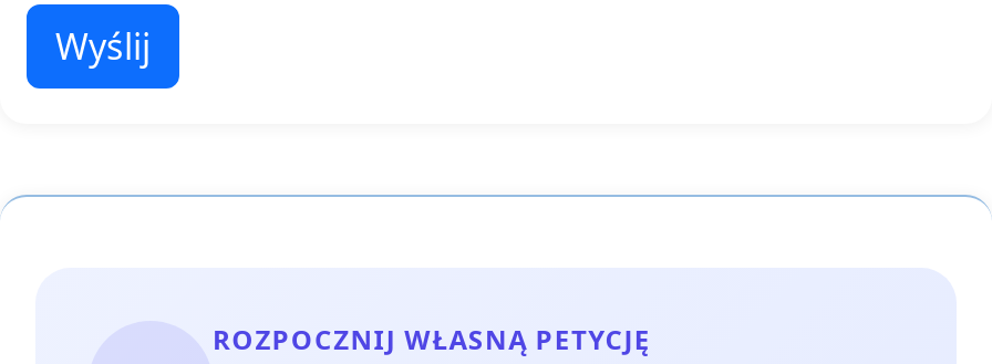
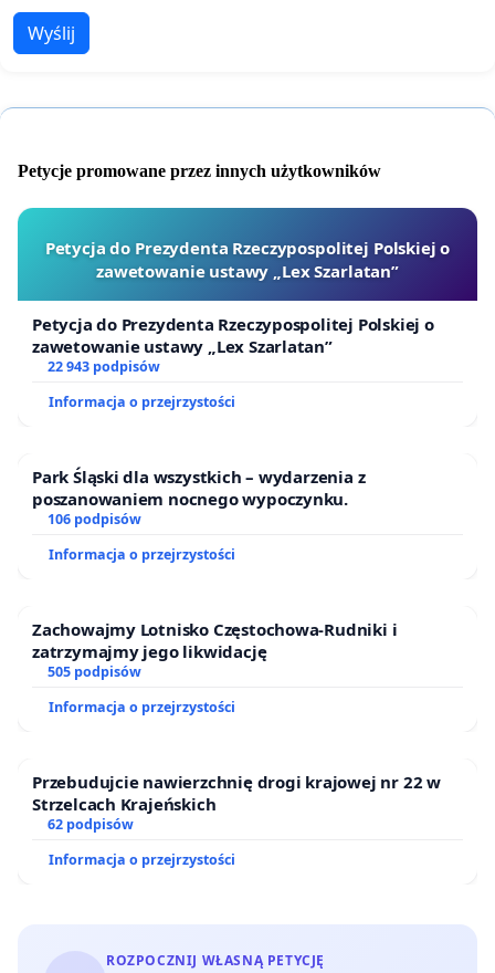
none -> [17,207,478,869] [image] | Petycja do Prezydenta Rzeczypospolitej Polskiej o | zawetowanie ustawy „Lex Szarlatan” | Petycja do Prezydenta Rzeczypospolitej Polskiej o | zawetowanie ustawy „Lex Szarlatan” | 22 943 podpisów | Informacja o przejrzystości | Park Śląski dla wszystkich – wydarzenia z | poszanowaniem nocnego wypoczynku. | 106 podpisów | Informacja o przejrzystości | Zachowajmy Lotnisko Częstochowa-Rudniki i | zatrzymajmy jego likwidację | 505 podpisów | Informacja o przejrzystości | Przebudujcie nawierzchnię drogi krajowej nr 22 w | Strzelcach Krajeńskich | 62 podpisów | Informacja o przejrzystości
none -> [18,162,381,180] Petycje promowane przez innych użytkowników

